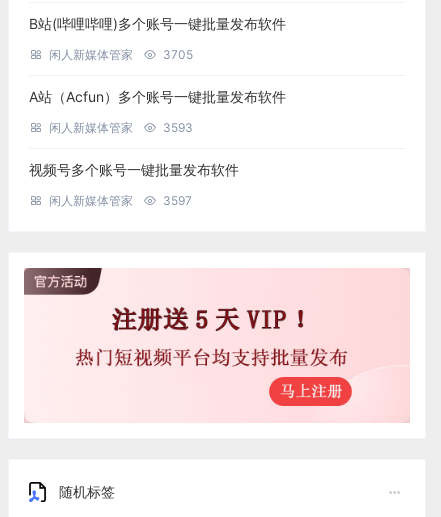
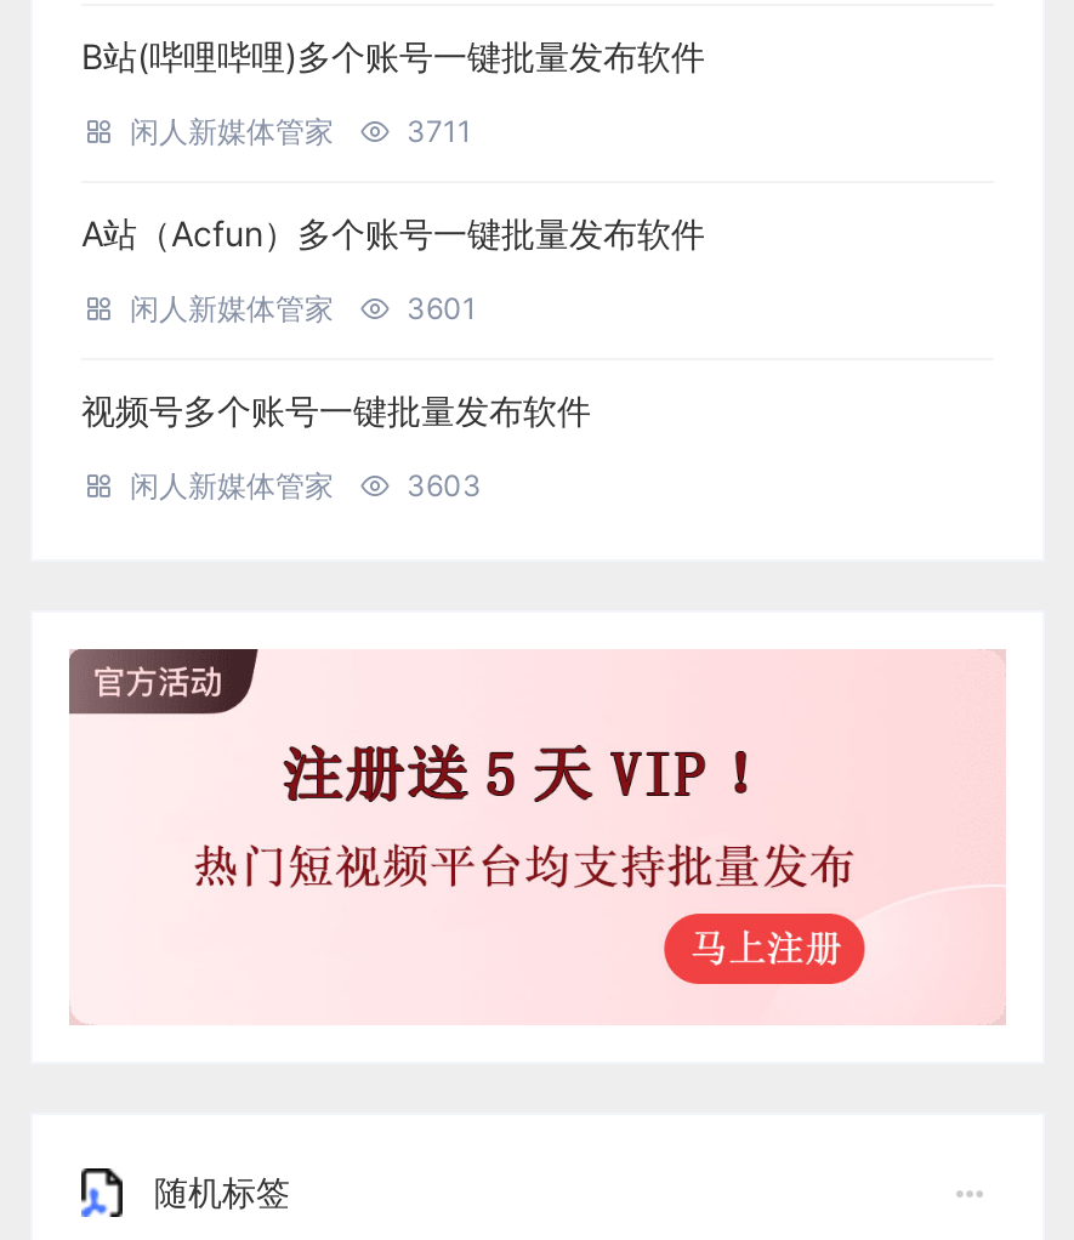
[46,47,193,62] 闲人新媒体管家 3705 -> [123,113,472,149] 闲人新媒体管家 3711
[46,120,193,135] 闲人新媒体管家 3593 -> [123,290,477,326] 闲人新媒体管家 3601
[46,193,192,208] 闲人新媒体管家 3597 -> [123,467,482,504] 闲人新媒体管家 3603

